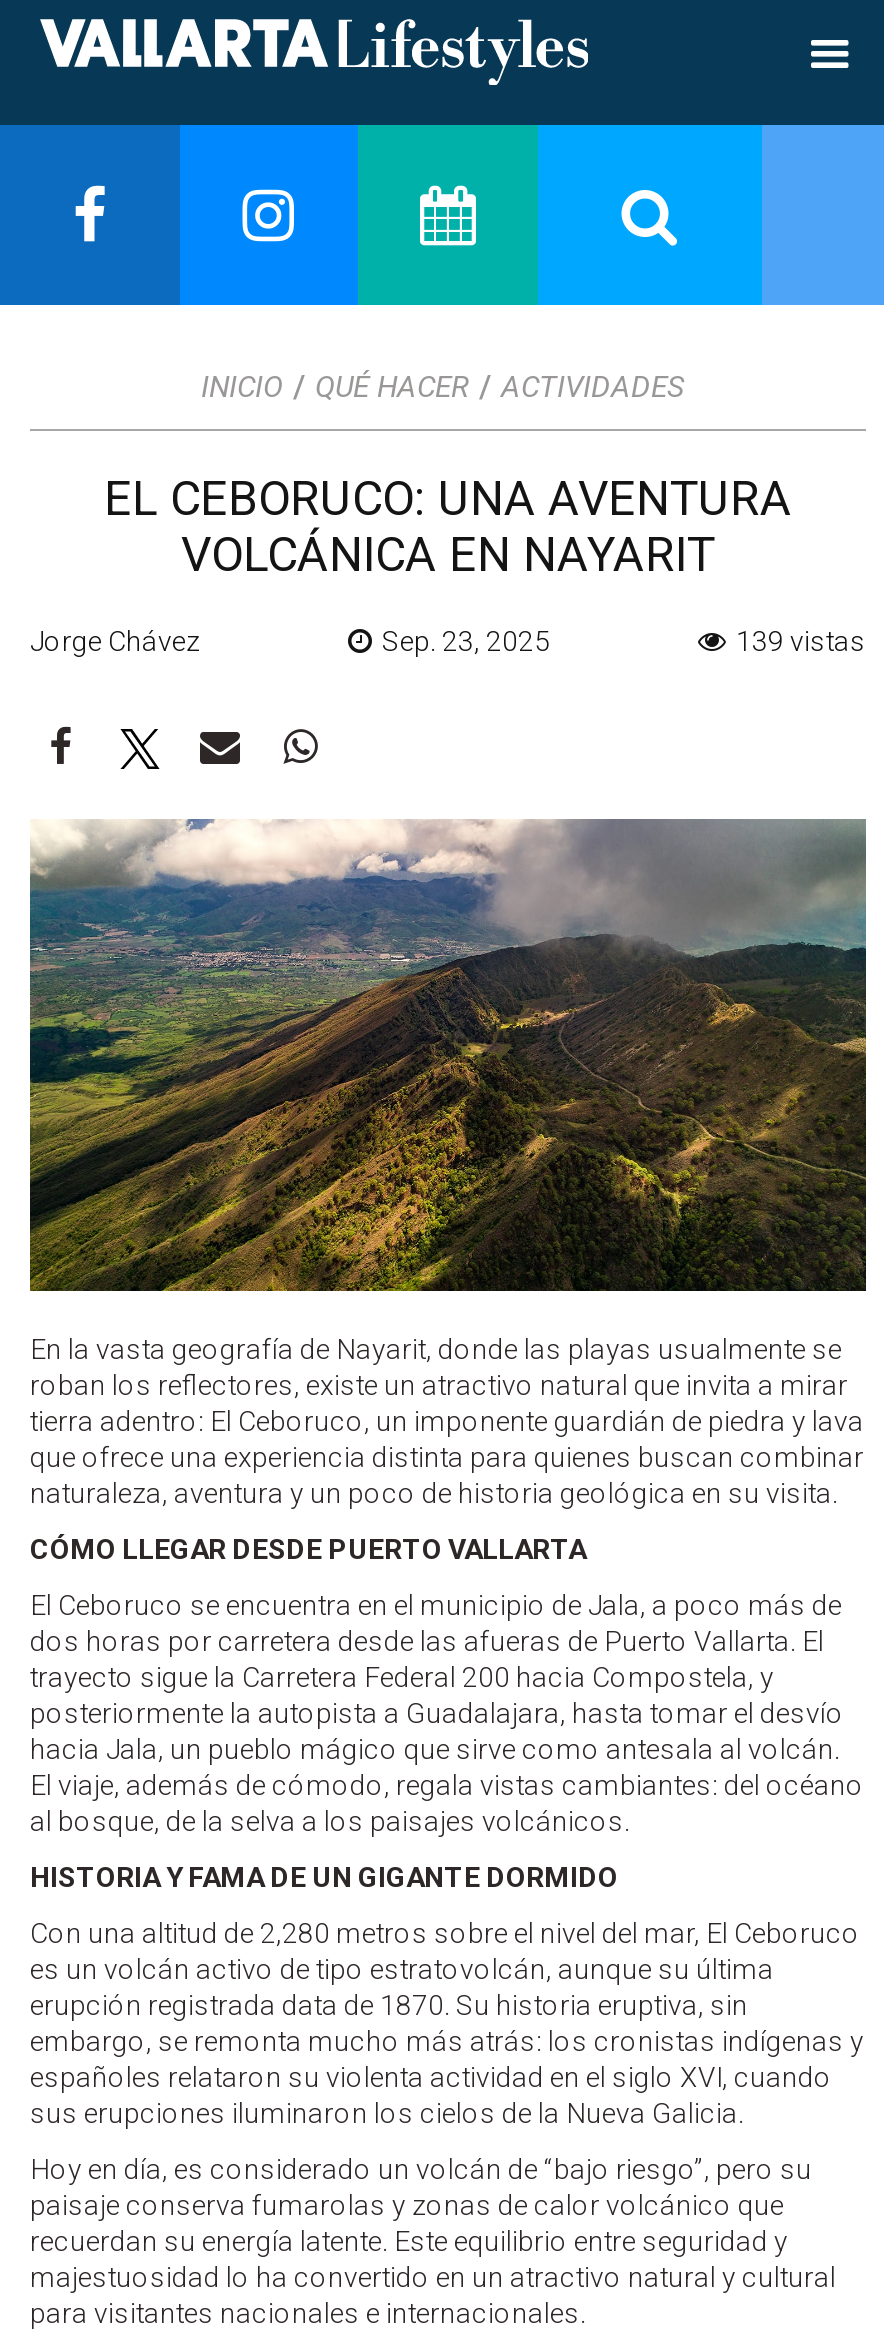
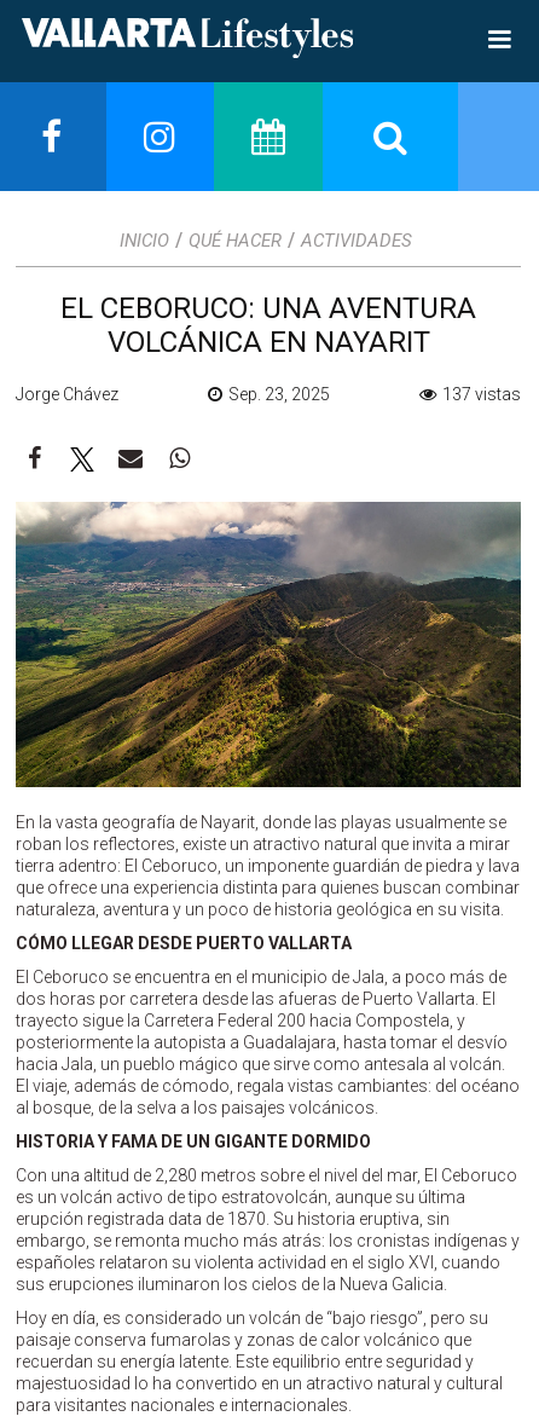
[736,624,866,656] 139 vistas -> [442,384,521,403] 137 vistas

